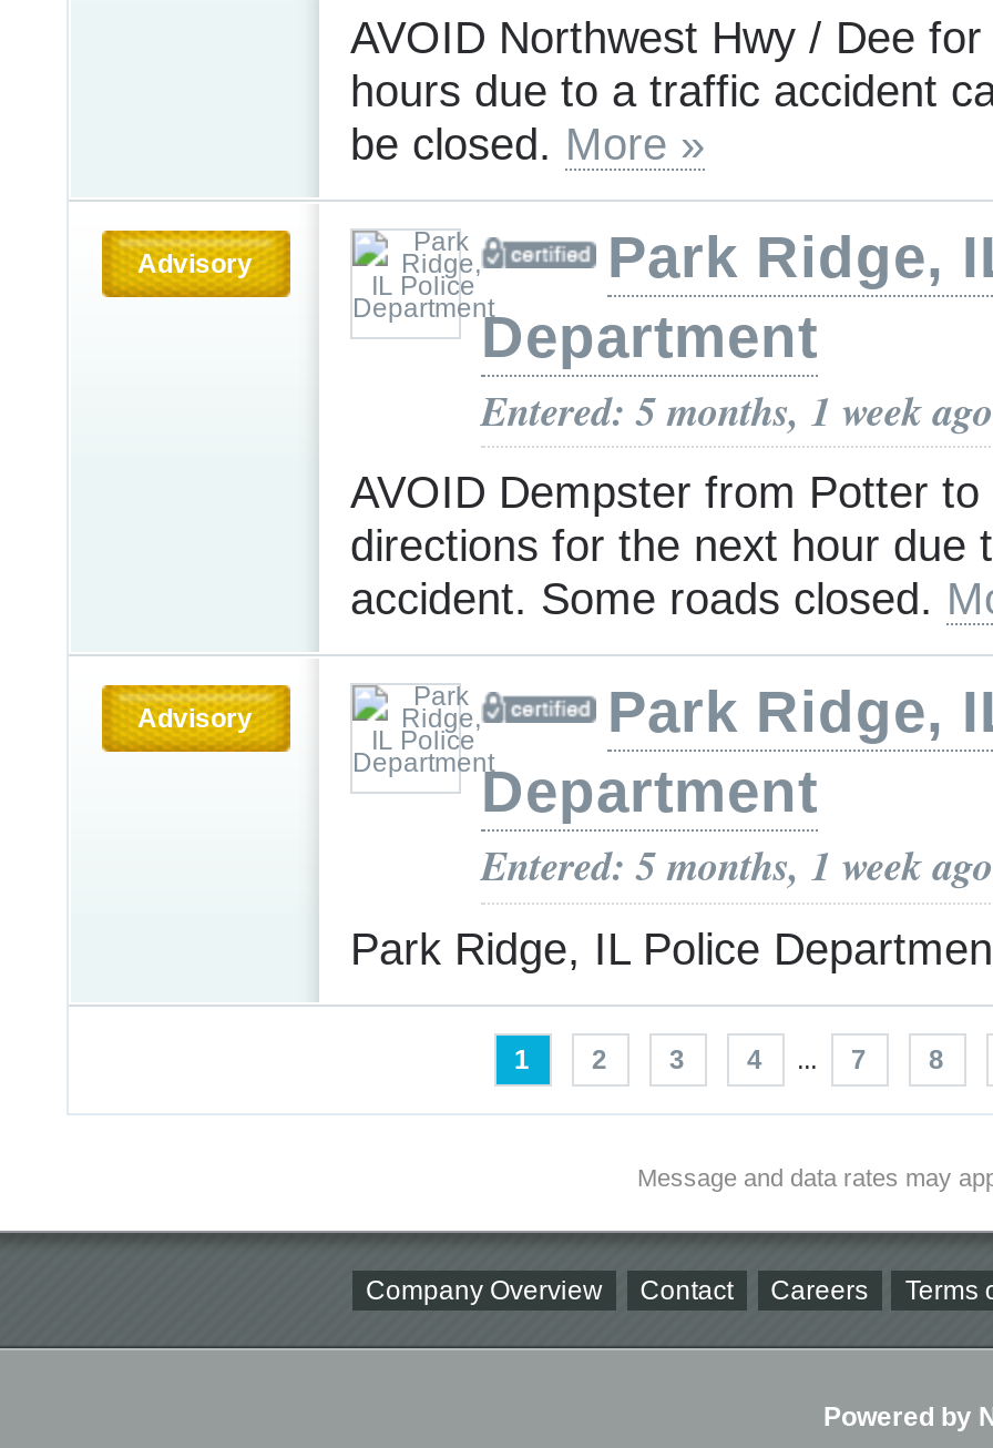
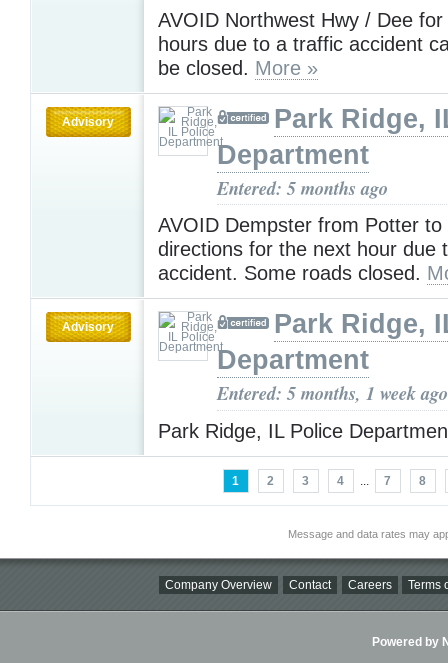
[481,381,993,438] Entered: 5 months, 1 week ago -> [217,175,388,201] Entered: 5 months ago

